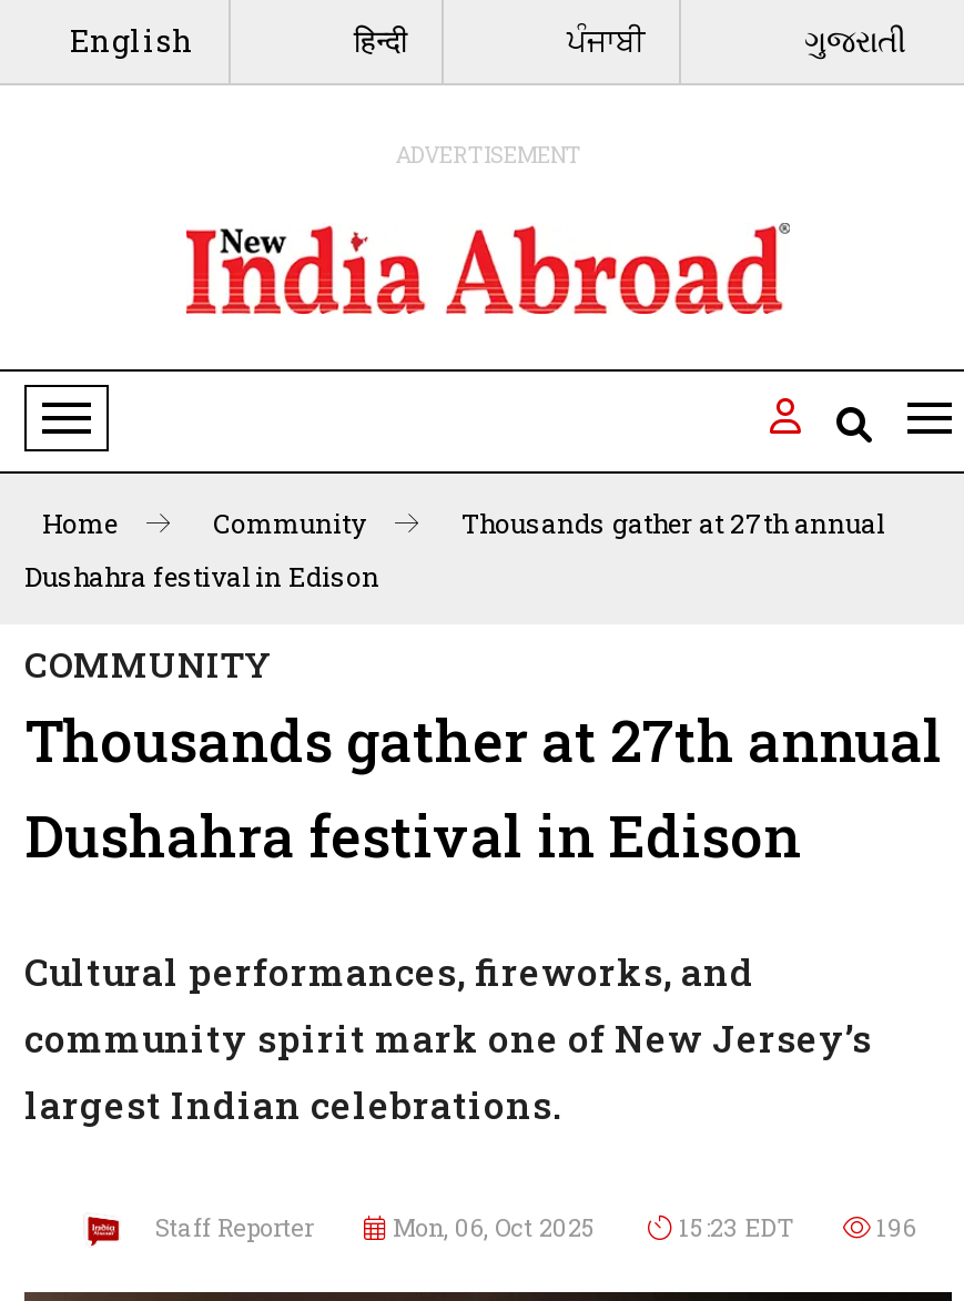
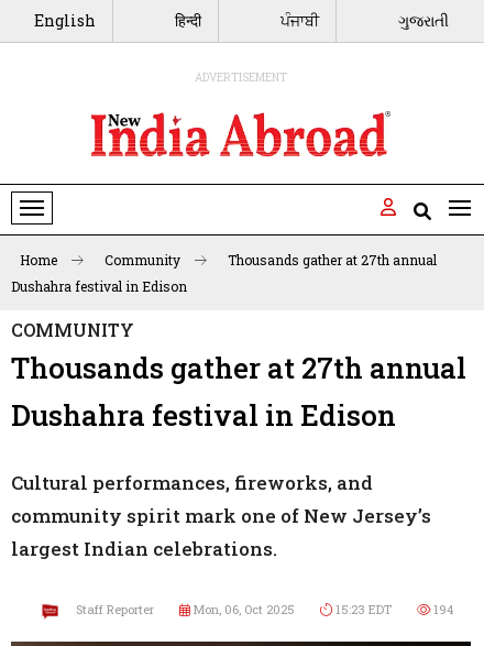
[870,1210,930,1243] 196 -> [430,601,460,617] 194

